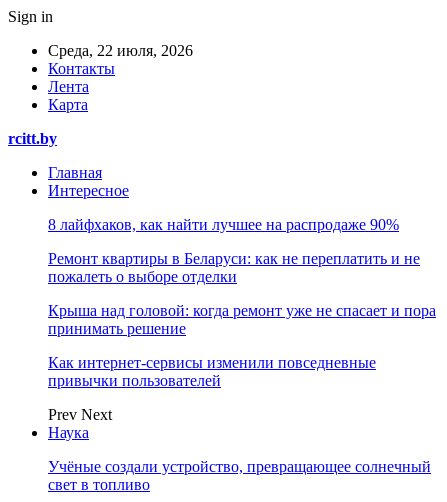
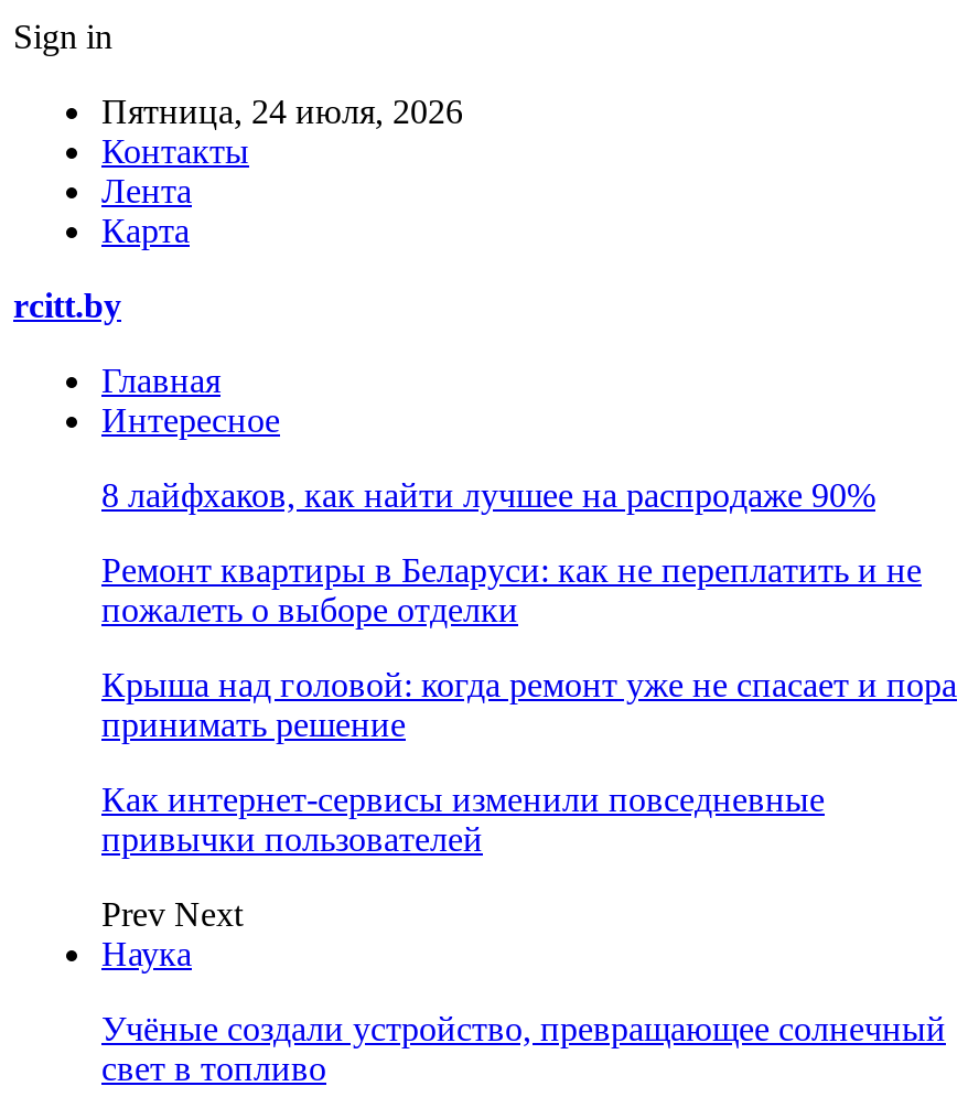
[48,42,193,59] Среда, 22 июля, 2026 -> [101,93,463,130] Пятница, 24 июля, 2026

